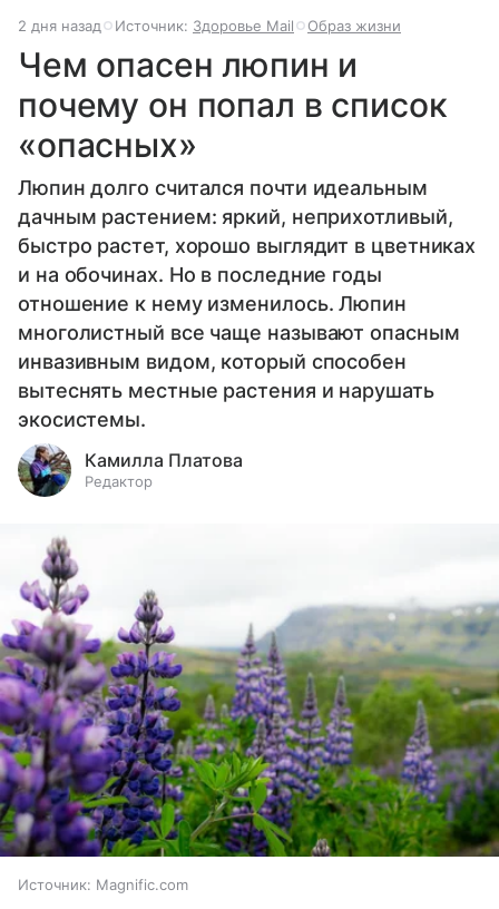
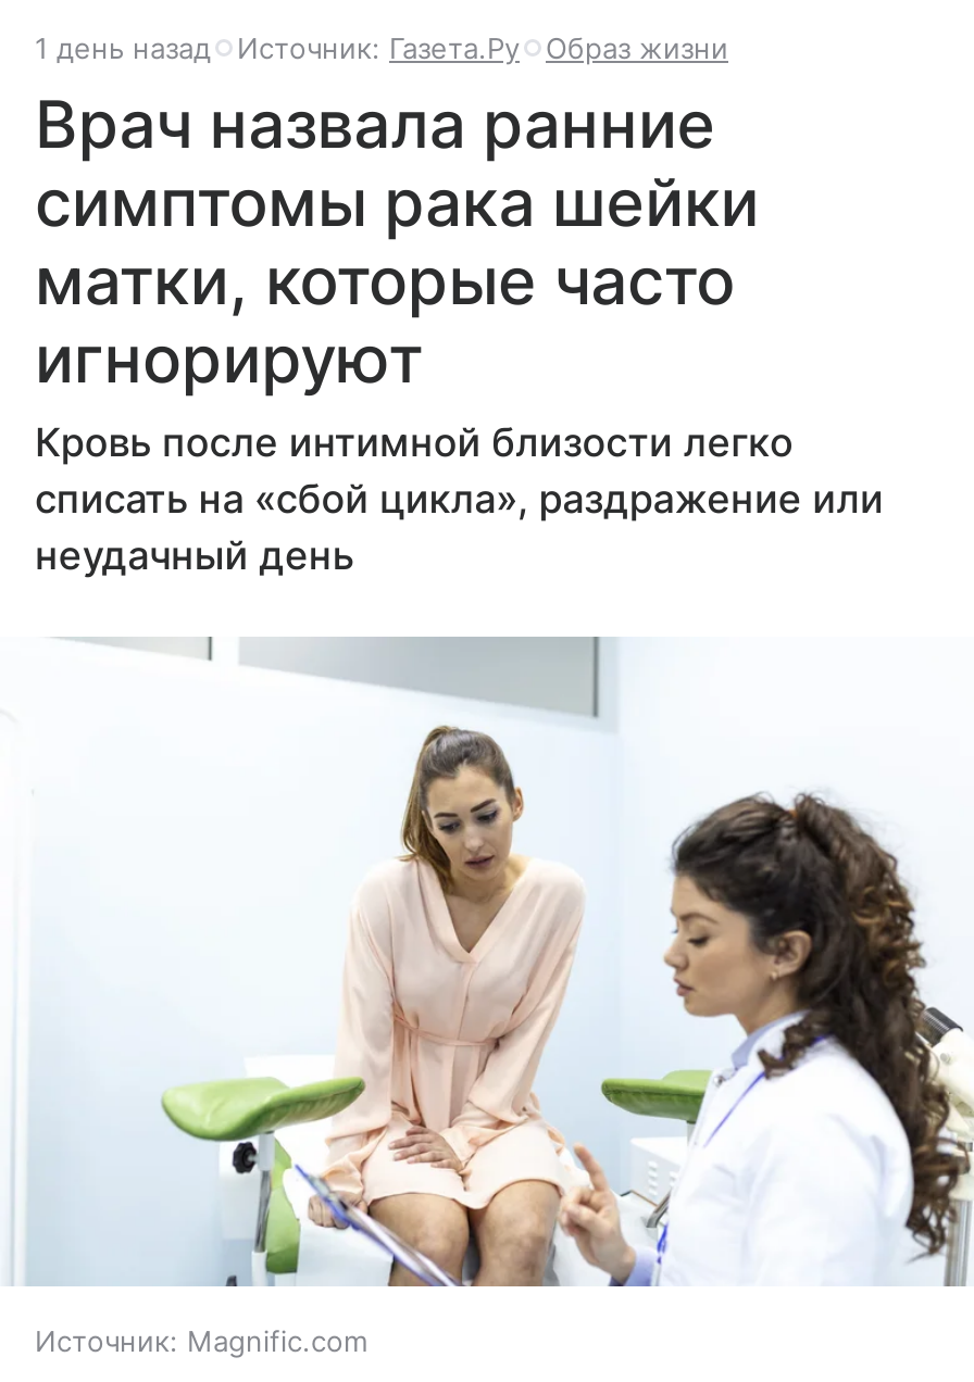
[18,17,294,35] 2 дня назад | Источник: Здоровье Mail -> [35,31,520,65] 1 день назад | Источник: Газета.Ру
[18,45,476,490] Чем опасен люпин и | почему он попал в список | «опасных» | Люпин долго считался почти идеальным | дачным растением: яркий, неприхотливый, | быстро растет, хорошо выглядит в цветниках | и на обочинах. Но в последние годы | отношение к нему изменилось. Люпин | многолистный все чаще называют опасным | инвазивным видом, который способен | вытеснять местные растения и нарушать | экосистемы. | Камилла Платова | Редактор -> [35,85,884,578] Врач назвала ранние | симптомы рака шейки | матки, которые часто | игнорируют | Кровь после интимной близости легко | списать на «сбой цикла», раздражение или | неудачный день
[3,525,496,858] [image] -> [7,800,967,1289] [image]

